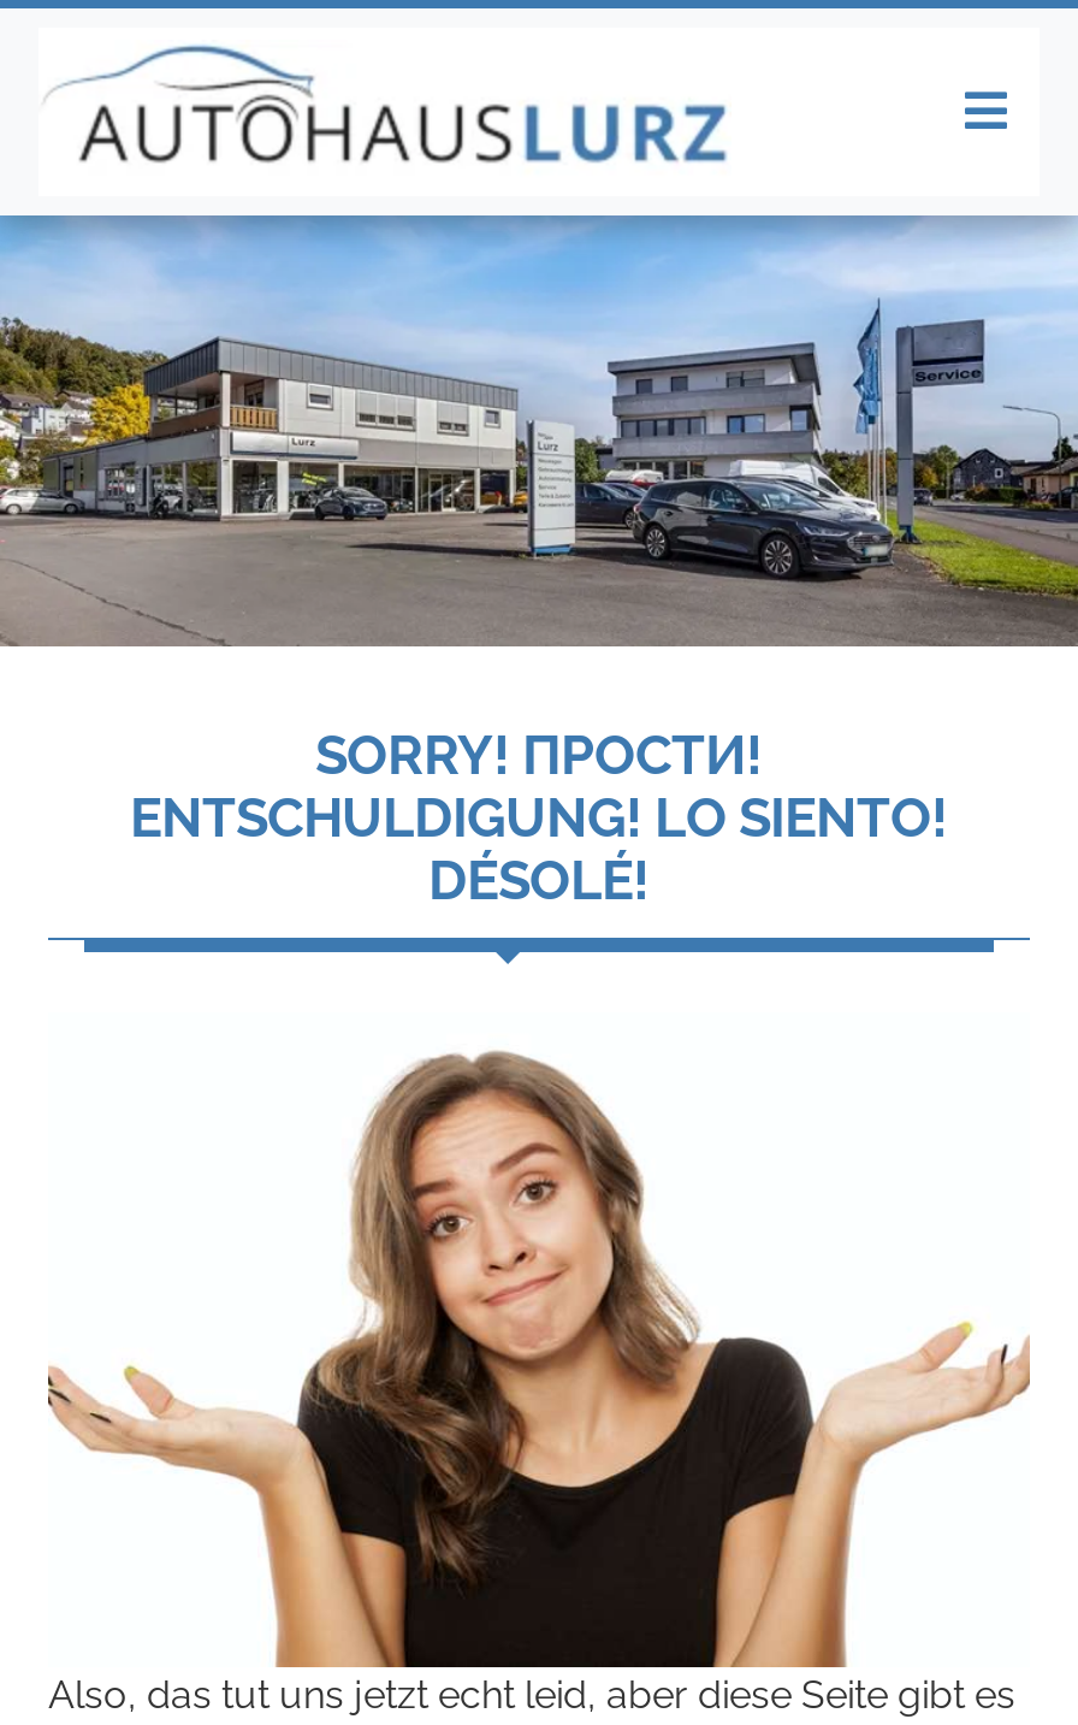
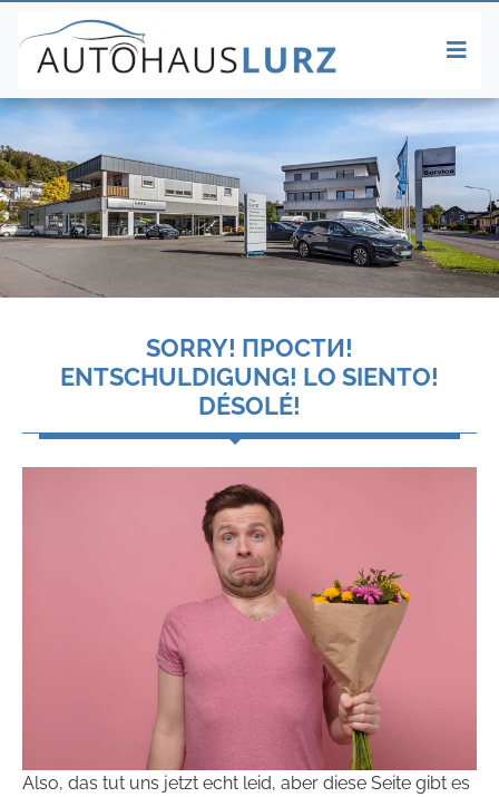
[46,1012,1030,1667] [image] -> [21,466,478,771] [image]

